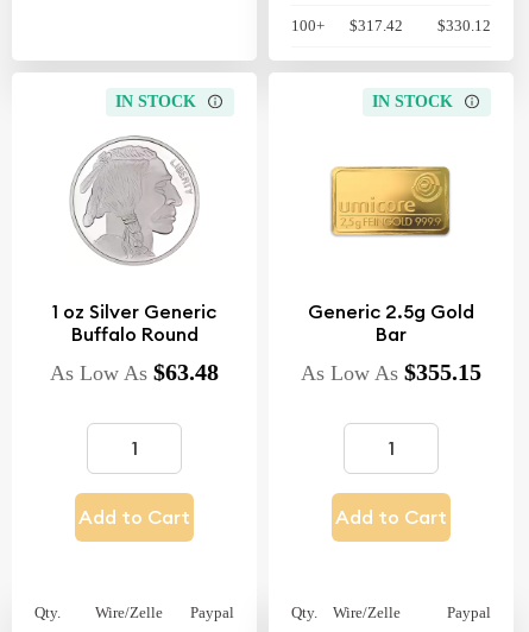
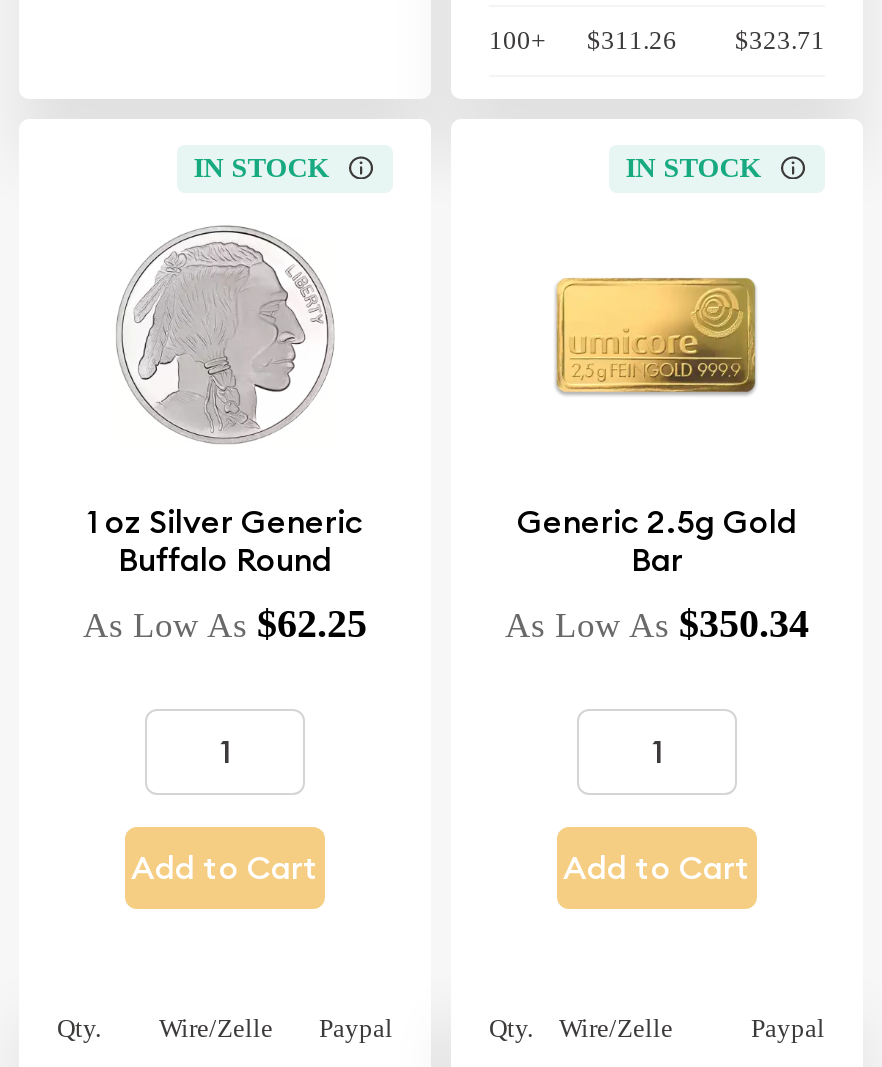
[349,16,403,34] $317.42 -> [587,24,677,54] $311.26
[437,16,491,34] $330.12 -> [735,24,825,54] $323.71
[50,359,219,385] As Low As $63.48 -> [83,602,367,646] As Low As $62.25
[301,359,481,385] As Low As $355.15 -> [505,602,809,646] As Low As $350.34

